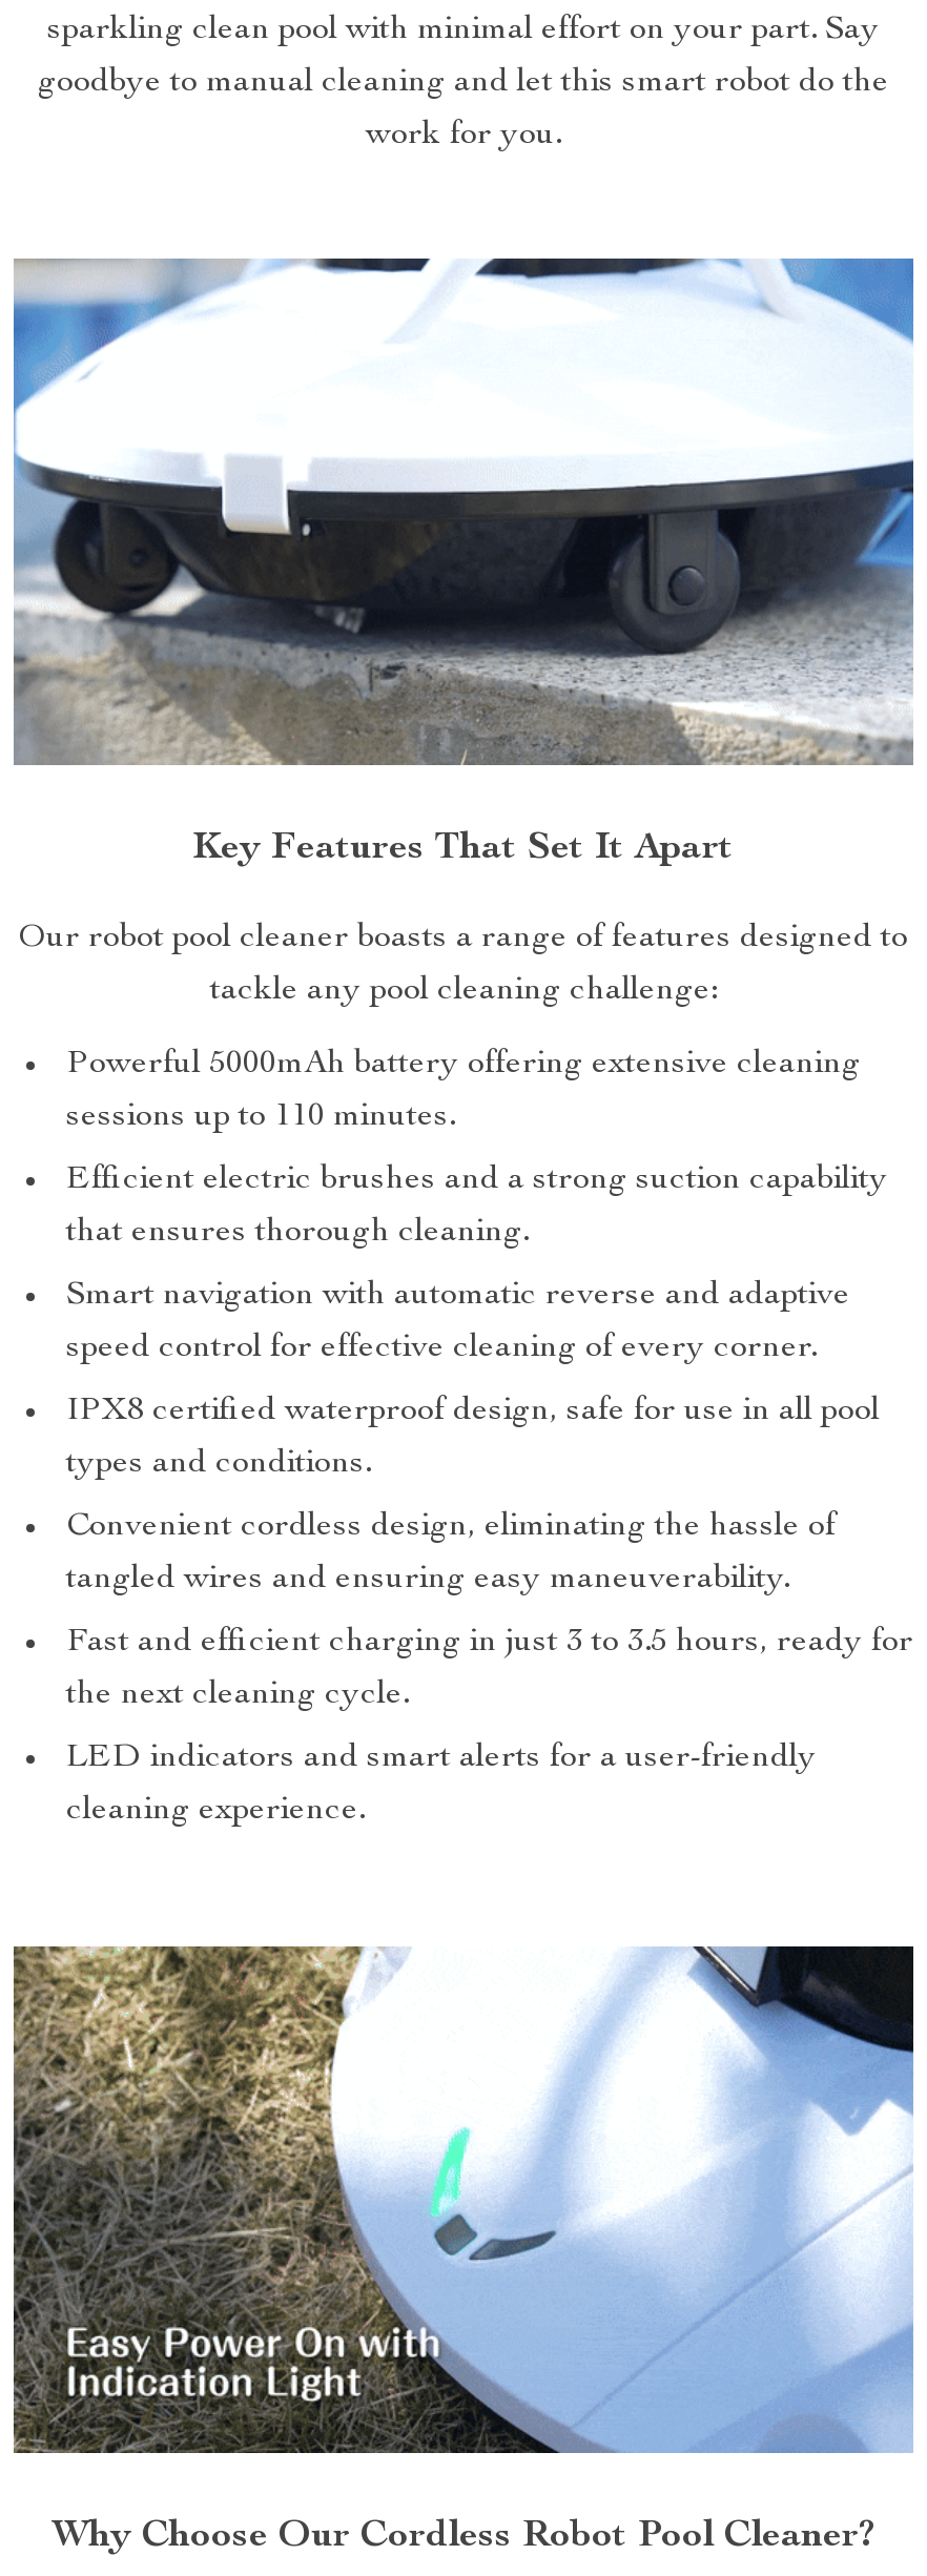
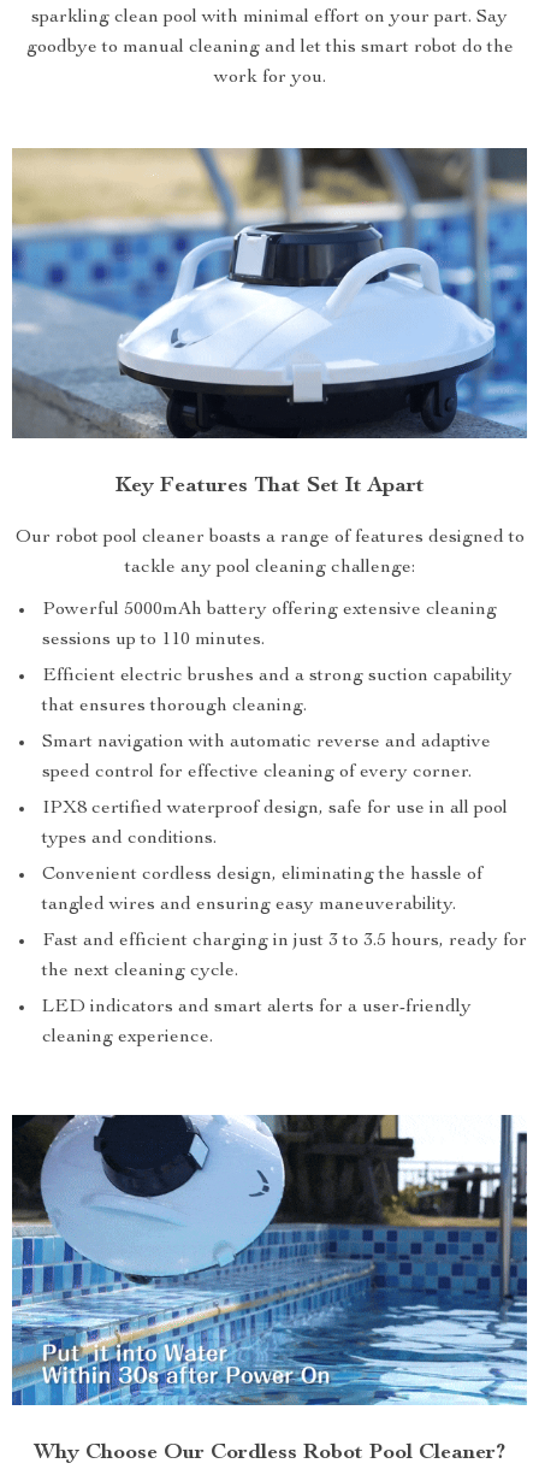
[12,256,915,767] [image] -> [11,147,528,439] [image]
[12,1944,915,2455] [image] -> [11,1114,528,1406] [image]

